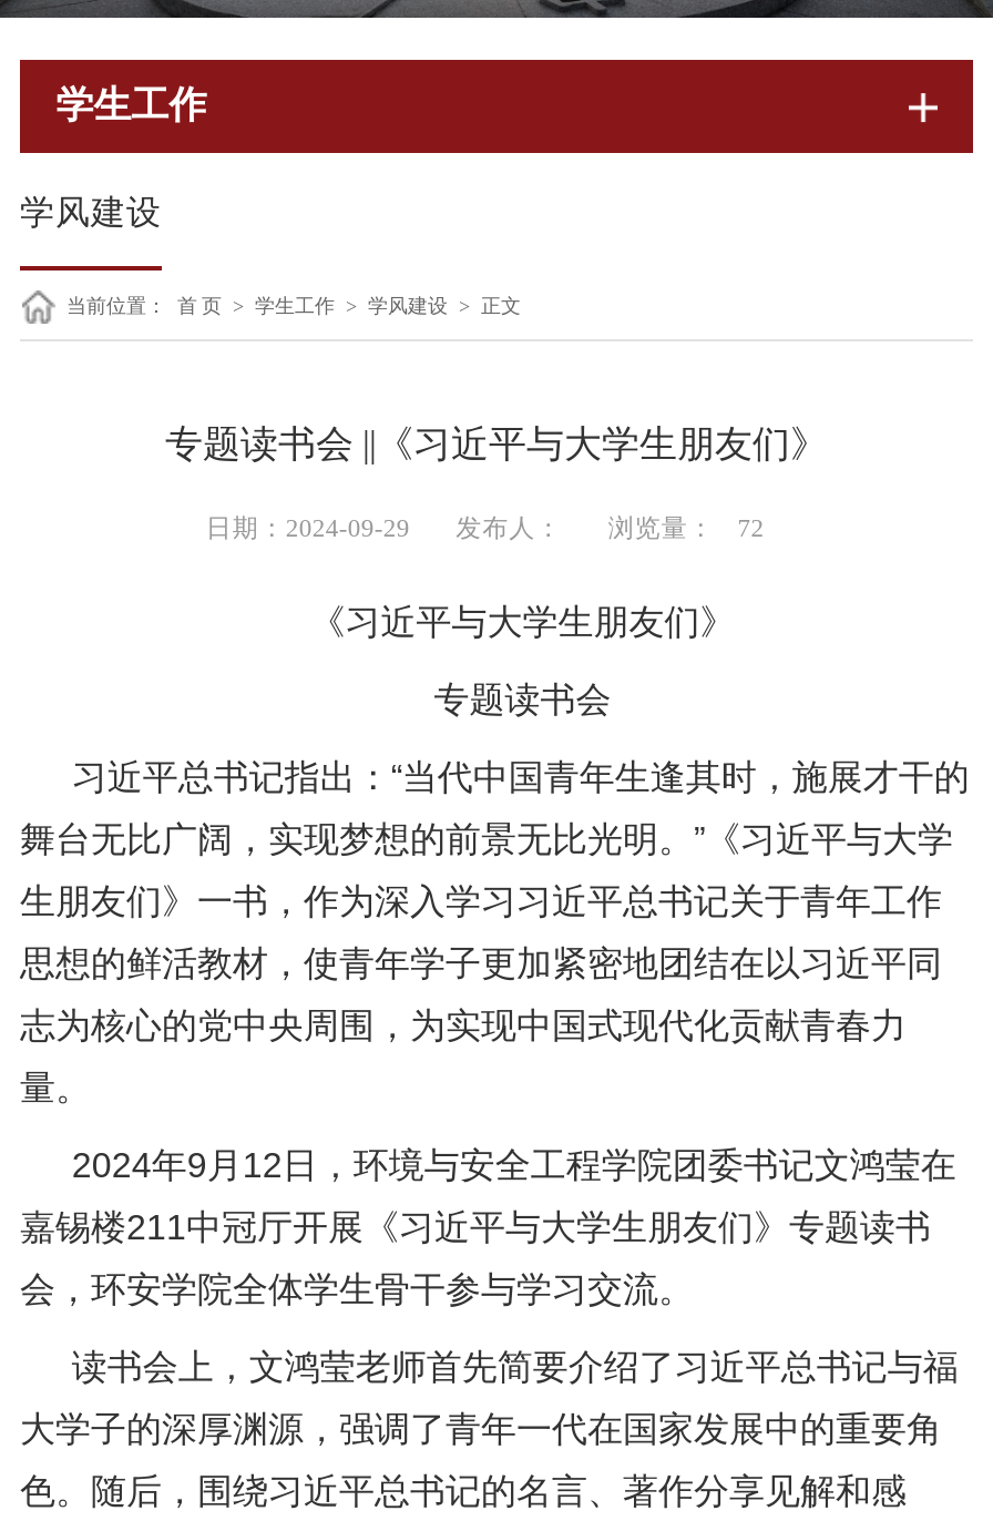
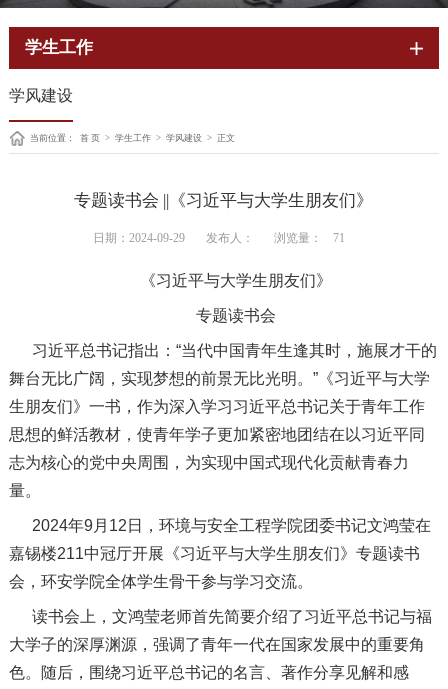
[206,514,764,543] 日期：2024-09-29 发布人： 浏览量： 72 -> [93,232,345,245] 日期：2024-09-29 发布人： 浏览量： 71

